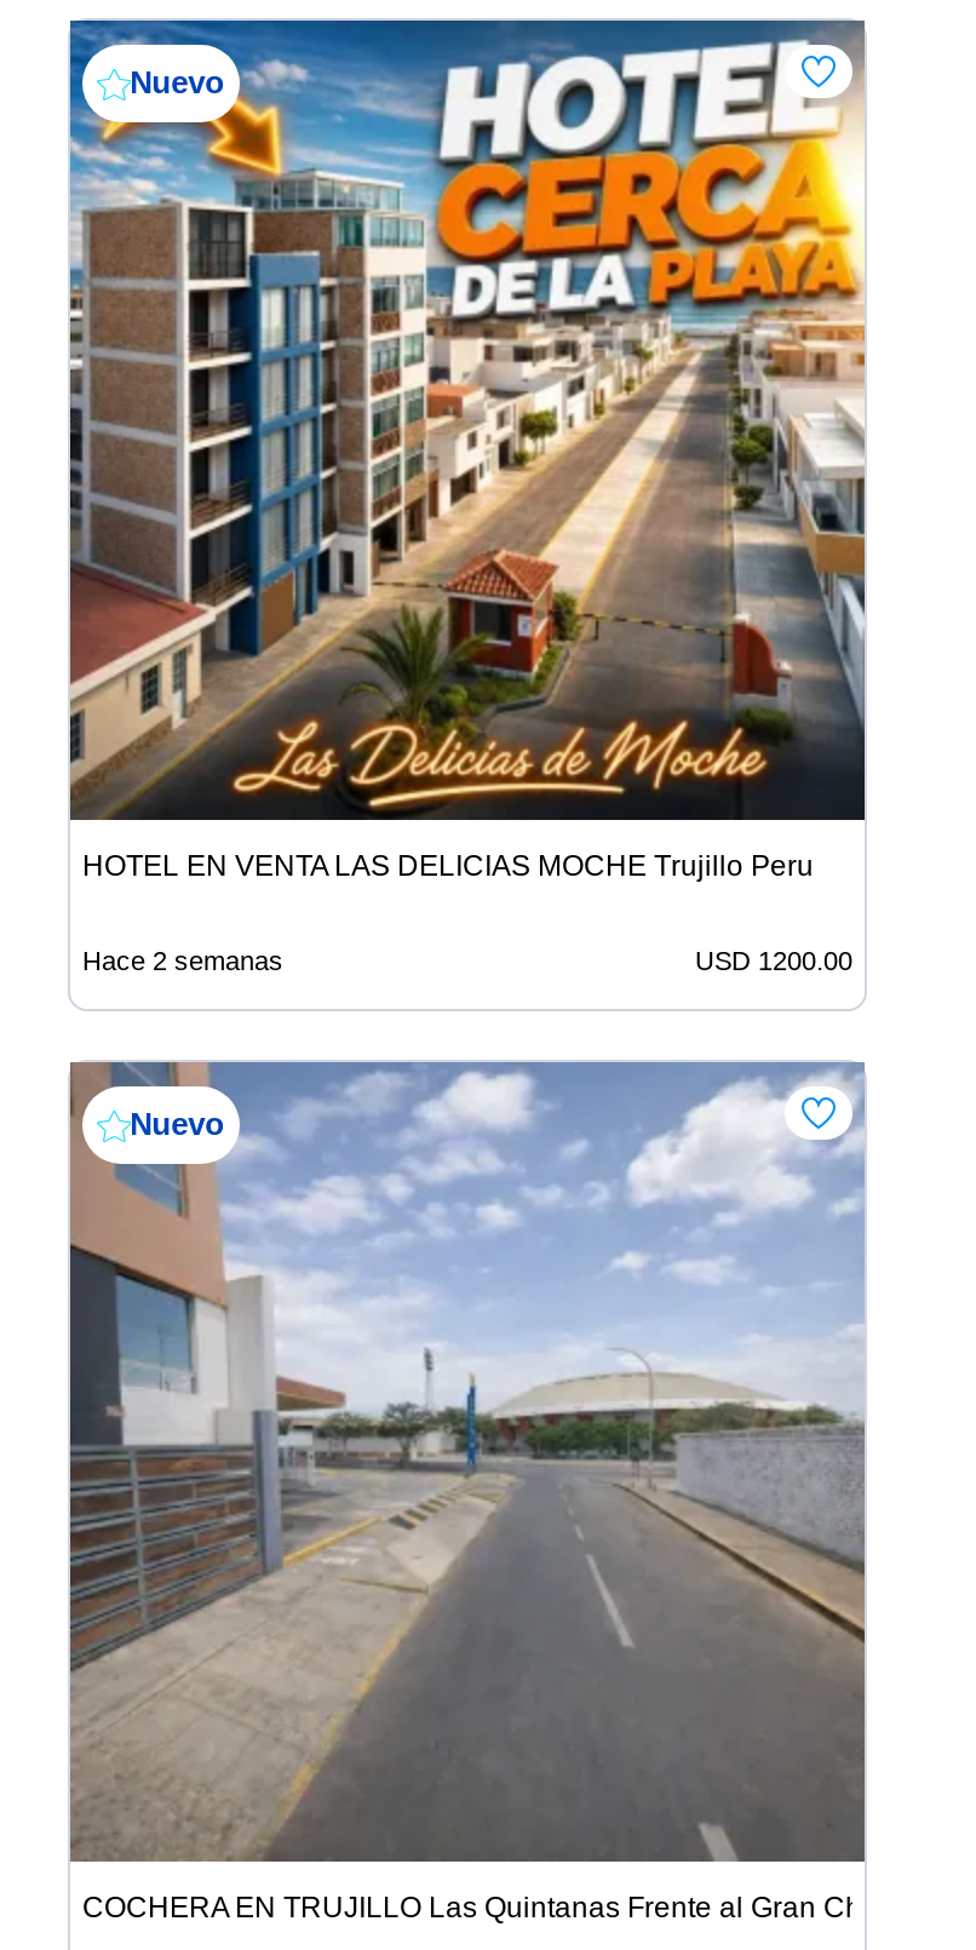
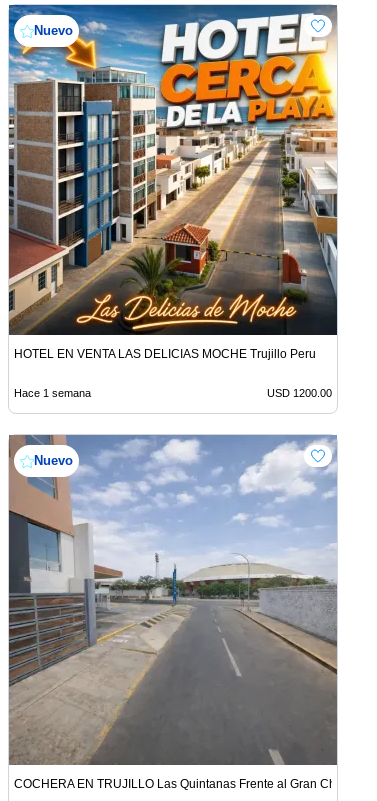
[82,946,283,975] Hace 2 semanas -> [14,387,91,399] Hace 1 semana

